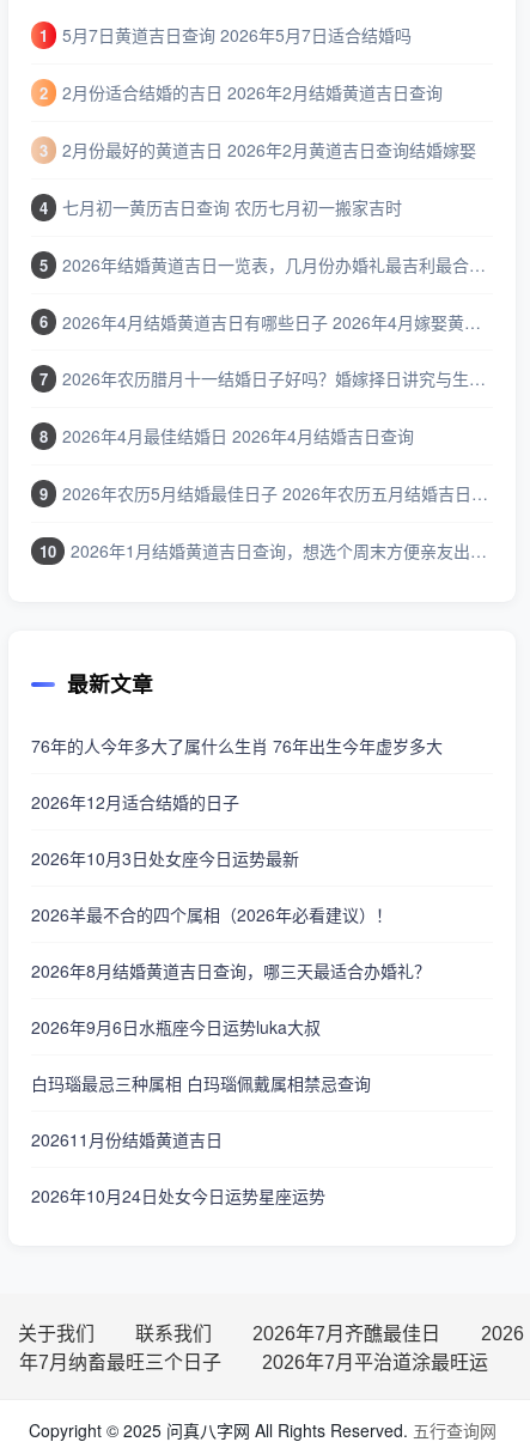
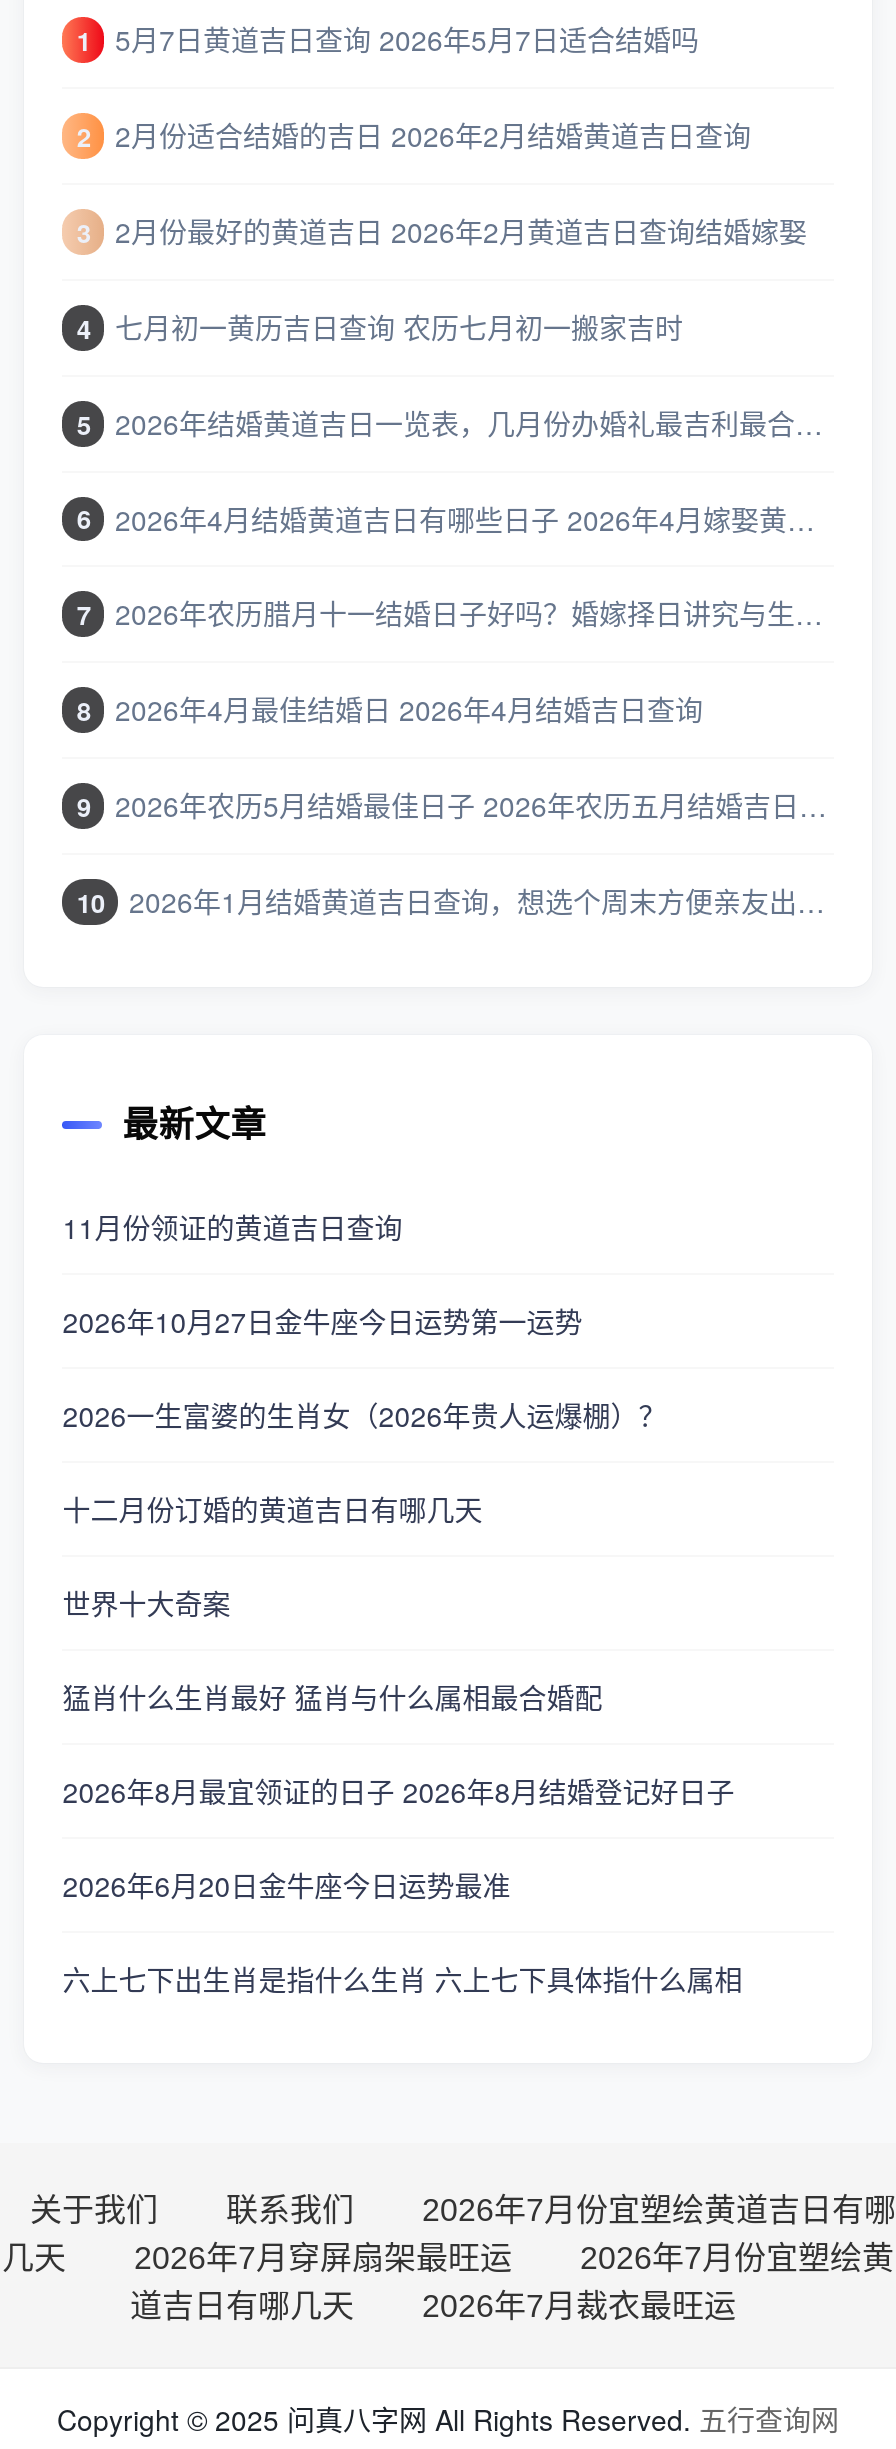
[31,734,443,758] 76年的人今年多大了属什么生肖 76年出生今年虚岁多大 -> [62,1207,402,1247] 11月份领证的黄道吉日查询
[31,790,240,814] 2026年12月适合结婚的日子 -> [62,1301,582,1341] 2026年10月27日金牛座今日运势第一运势
[31,846,299,870] 2026年10月3日处女座今日运势最新 -> [62,1395,666,1435] 2026一生富婆的生肖女（2026年贵人运爆棚）？
[31,903,393,926] 2026羊最不合的四个属相（2026年必看建议）！ -> [62,1489,482,1529] 十二月份订婚的黄道吉日有哪几天
[31,959,431,983] 2026年8月结婚黄道吉日查询，哪三天最适合办婚礼？ -> [62,1583,230,1623] 世界十大奇案
[31,1015,321,1039] 2026年9月6日水瓶座今日运势luka大叔 -> [62,1677,602,1717] 猛肖什么生肖最好 猛肖与什么属相最合婚配
[31,1071,371,1095] 白玛瑙最忌三种属相 白玛瑙佩戴属相禁忌查询 -> [62,1771,734,1811] 2026年8月最宜领证的日子 2026年8月结婚登记好日子
[31,1128,223,1151] 202611月份结婚黄道吉日 -> [62,1865,510,1905] 2026年6月20日金牛座今日运势最准
[31,1184,326,1208] 2026年10月24日处女今日运势星座运势 -> [62,1959,742,1999] 六上七下出生肖是指什么生肖 六上七下具体指什么属相
[19,1324,524,1373] 2026年7月齐醮最佳日 | 2026 | 年7月纳畜最旺三个日子 | 2026年7月平治道涂最旺运 -> [2,2194,896,2324] 2026年7月份宜塑绘黄道吉日有哪 | 几天 | 2026年7月穿屏扇架最旺运 | 2026年7月份宜塑绘黄 | 道吉日有哪几天 | 2026年7月裁衣最旺运

